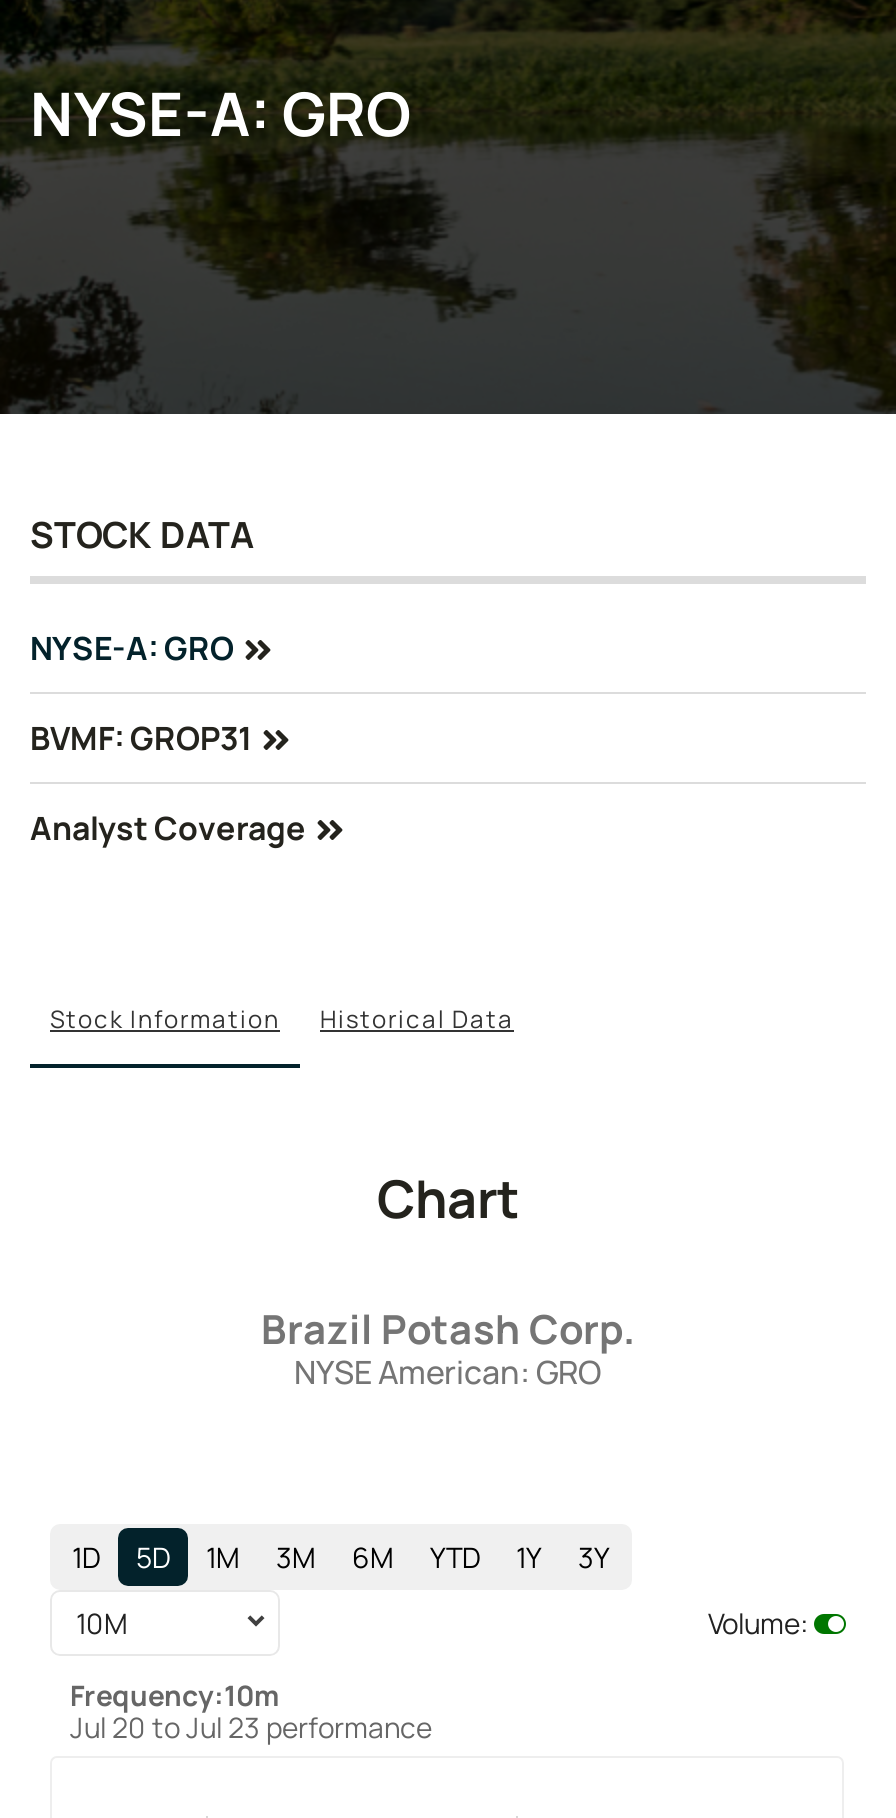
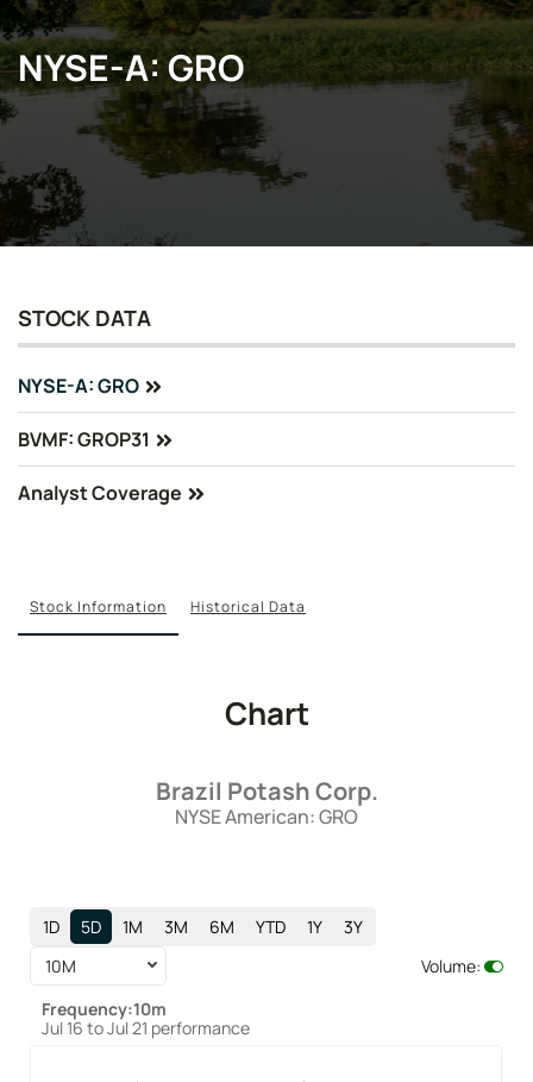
[70,1708,432,1746] Jul 20 to Jul 23 performance -> [42,1017,250,1039] Jul 16 to Jul 21 performance

